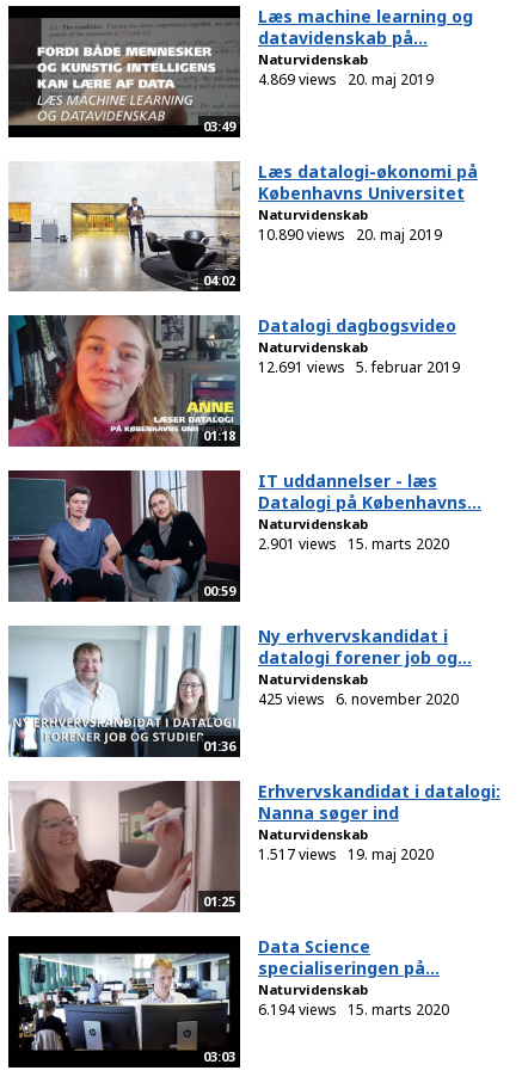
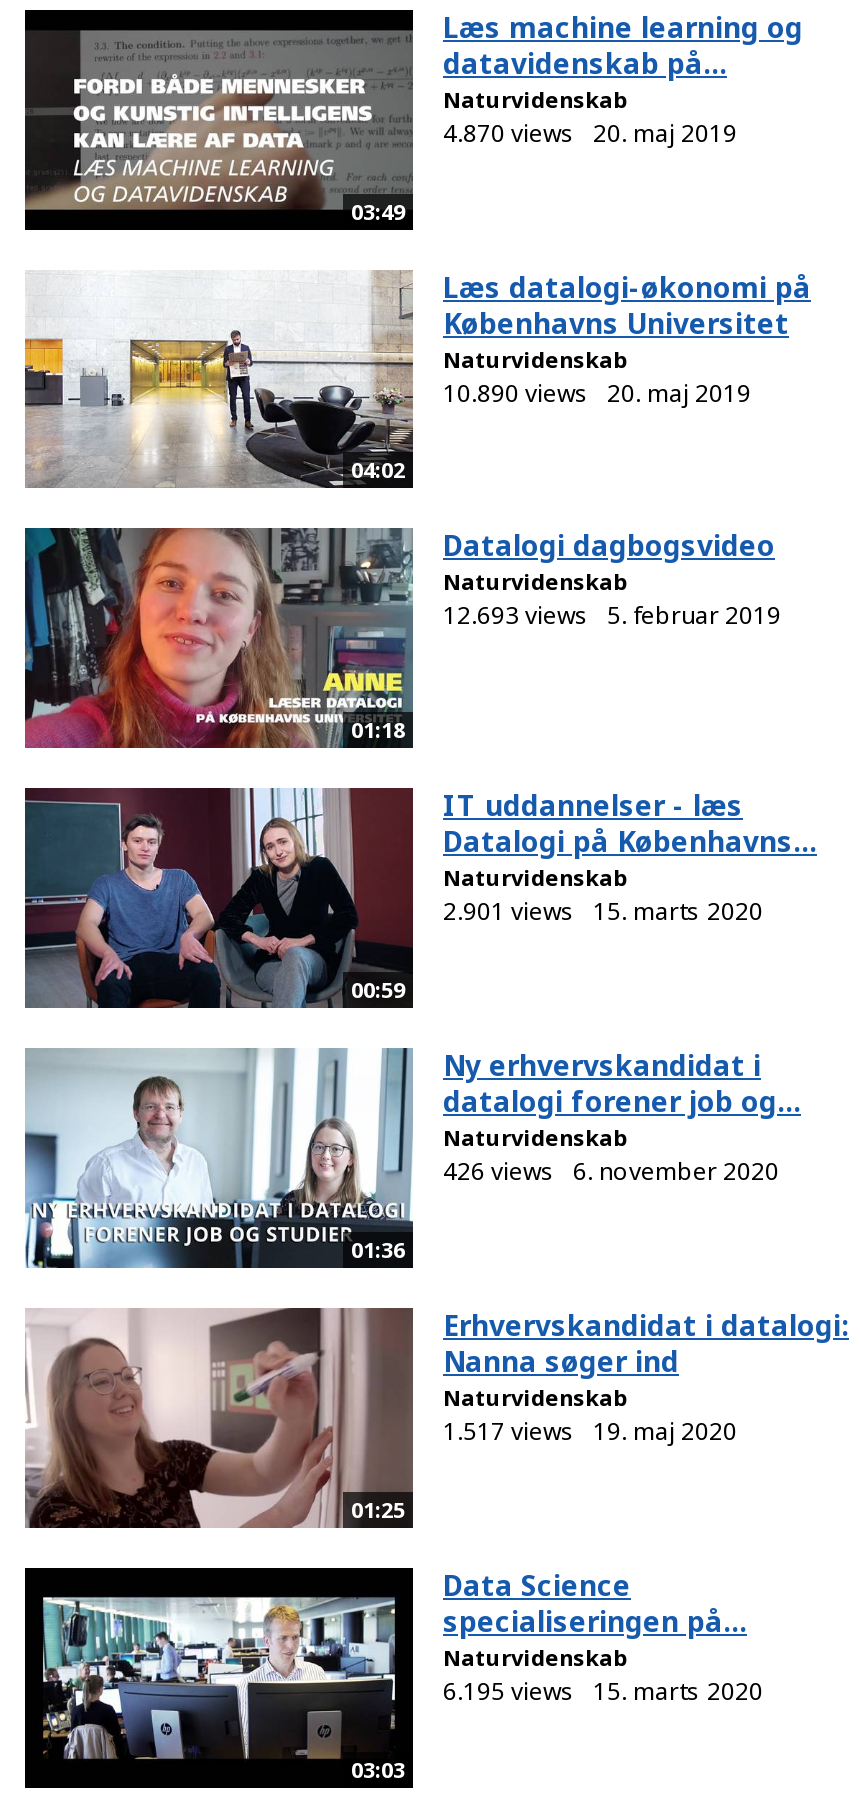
[258,69,434,89] 4.869 views 20. maj 2019 -> [443,115,737,149] 4.870 views 20. maj 2019
[258,358,460,378] 12.691 views 5. februar 2019 -> [443,599,781,633] 12.693 views 5. februar 2019
[258,689,459,710] 425 views 6. november 2020 -> [443,1155,779,1189] 426 views 6. november 2020
[258,1000,449,1020] 6.194 views 15. marts 2020 -> [443,1674,763,1708] 6.195 views 15. marts 2020

